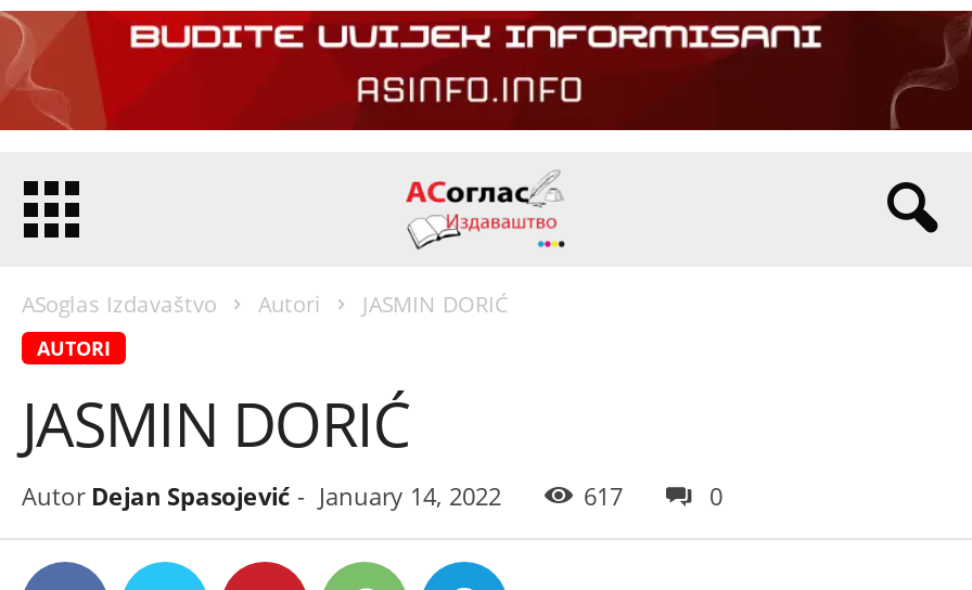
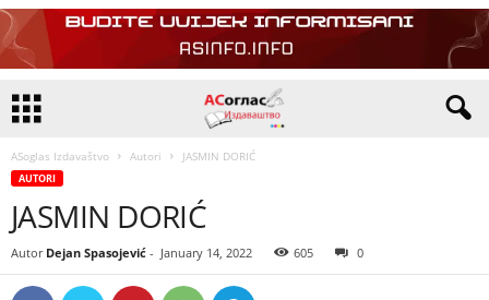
[584,479,623,512] 617 -> [294,244,313,261] 605

